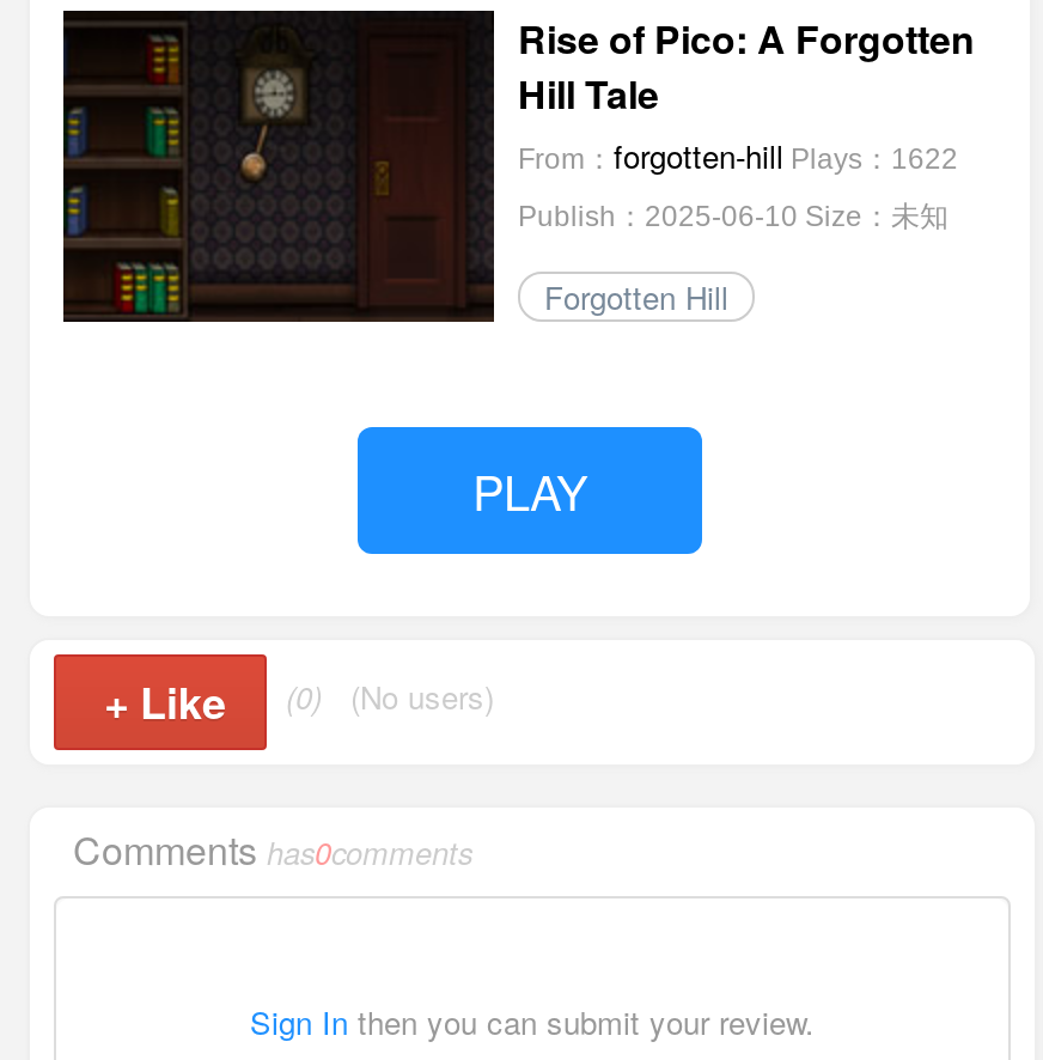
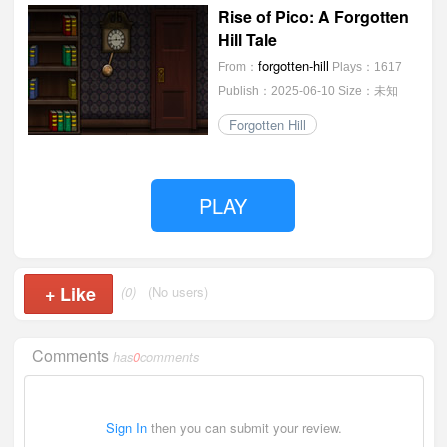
[518,133,958,178] From：forgotten-hill Plays：1622 -> [218,56,402,75] From：forgotten-hill Plays：1617

